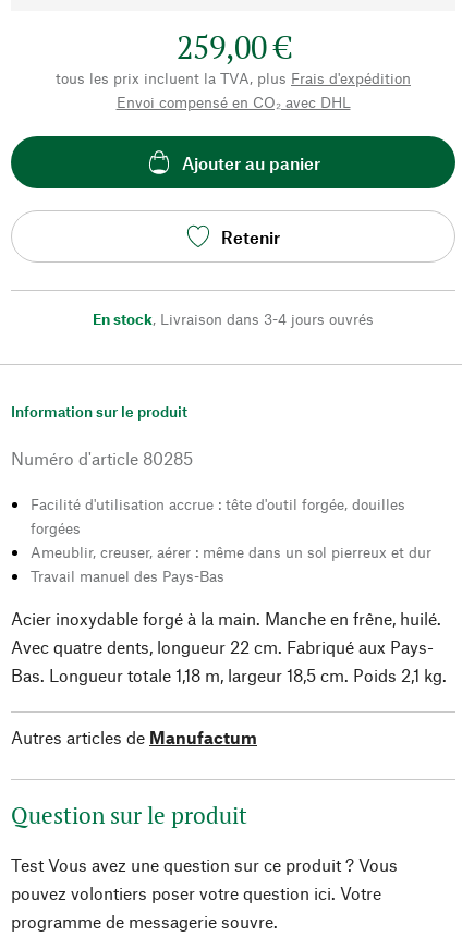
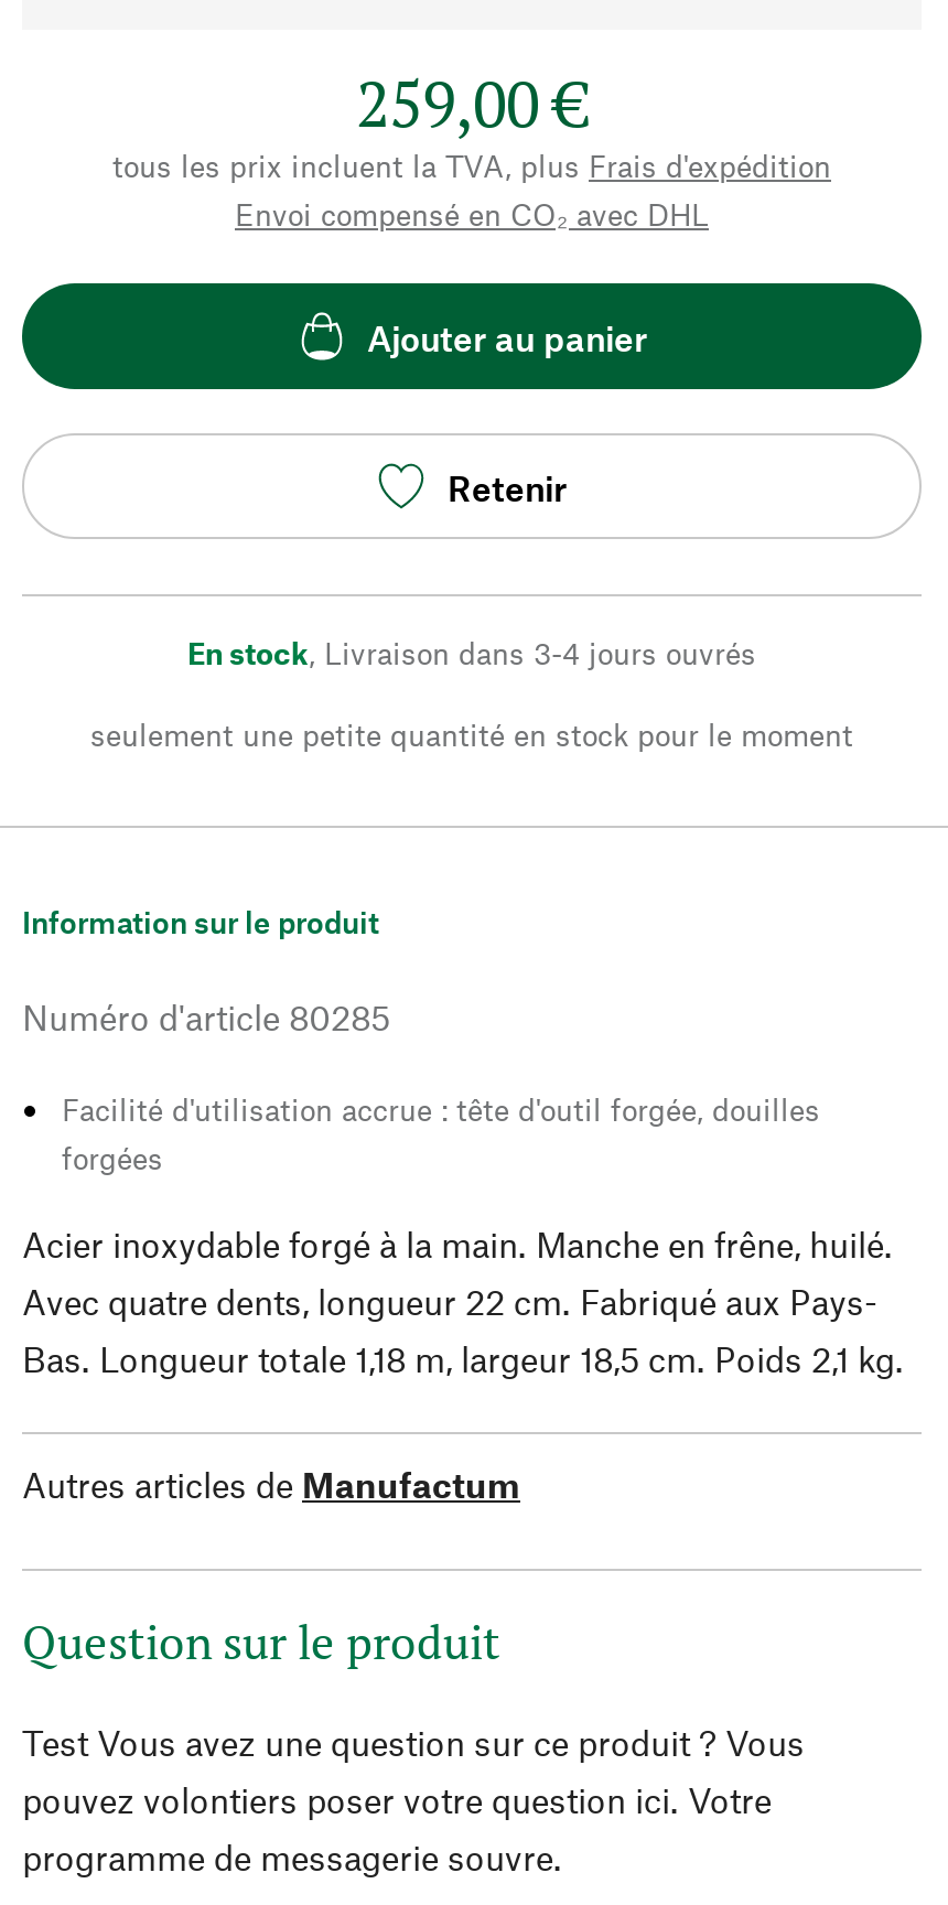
none -> [90,715,853,753] seulement une petite quantité en stock pour le moment
moved [11,402,405,537] -> [22,903,820,1176]: Information sur le produit | Numéro d'article 80285 | Facilité d'utilisation accrue : tête d'outil forgée, douilles | forgées
[31,543,431,585] Ameublir, creuser, aérer : même dans un sol pierreux et dur | Travail manuel des Pays-Bas -> none

